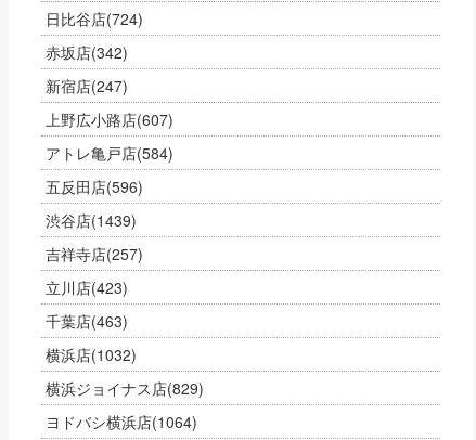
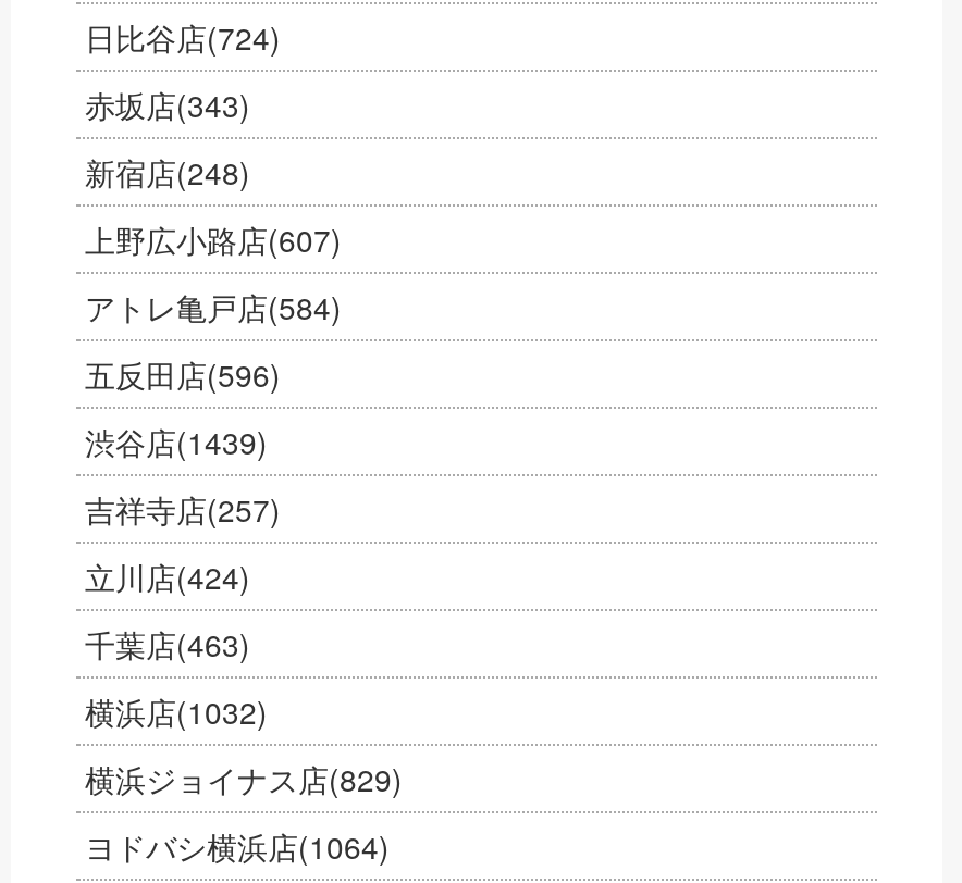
[46,41,128,63] 赤坂店(342) -> [85,83,250,126] 赤坂店(343)
[46,75,128,96] 新宿店(247) -> [85,150,250,194] 新宿店(248)
[46,276,128,298] 立川店(423) -> [85,555,250,598] 立川店(424)

